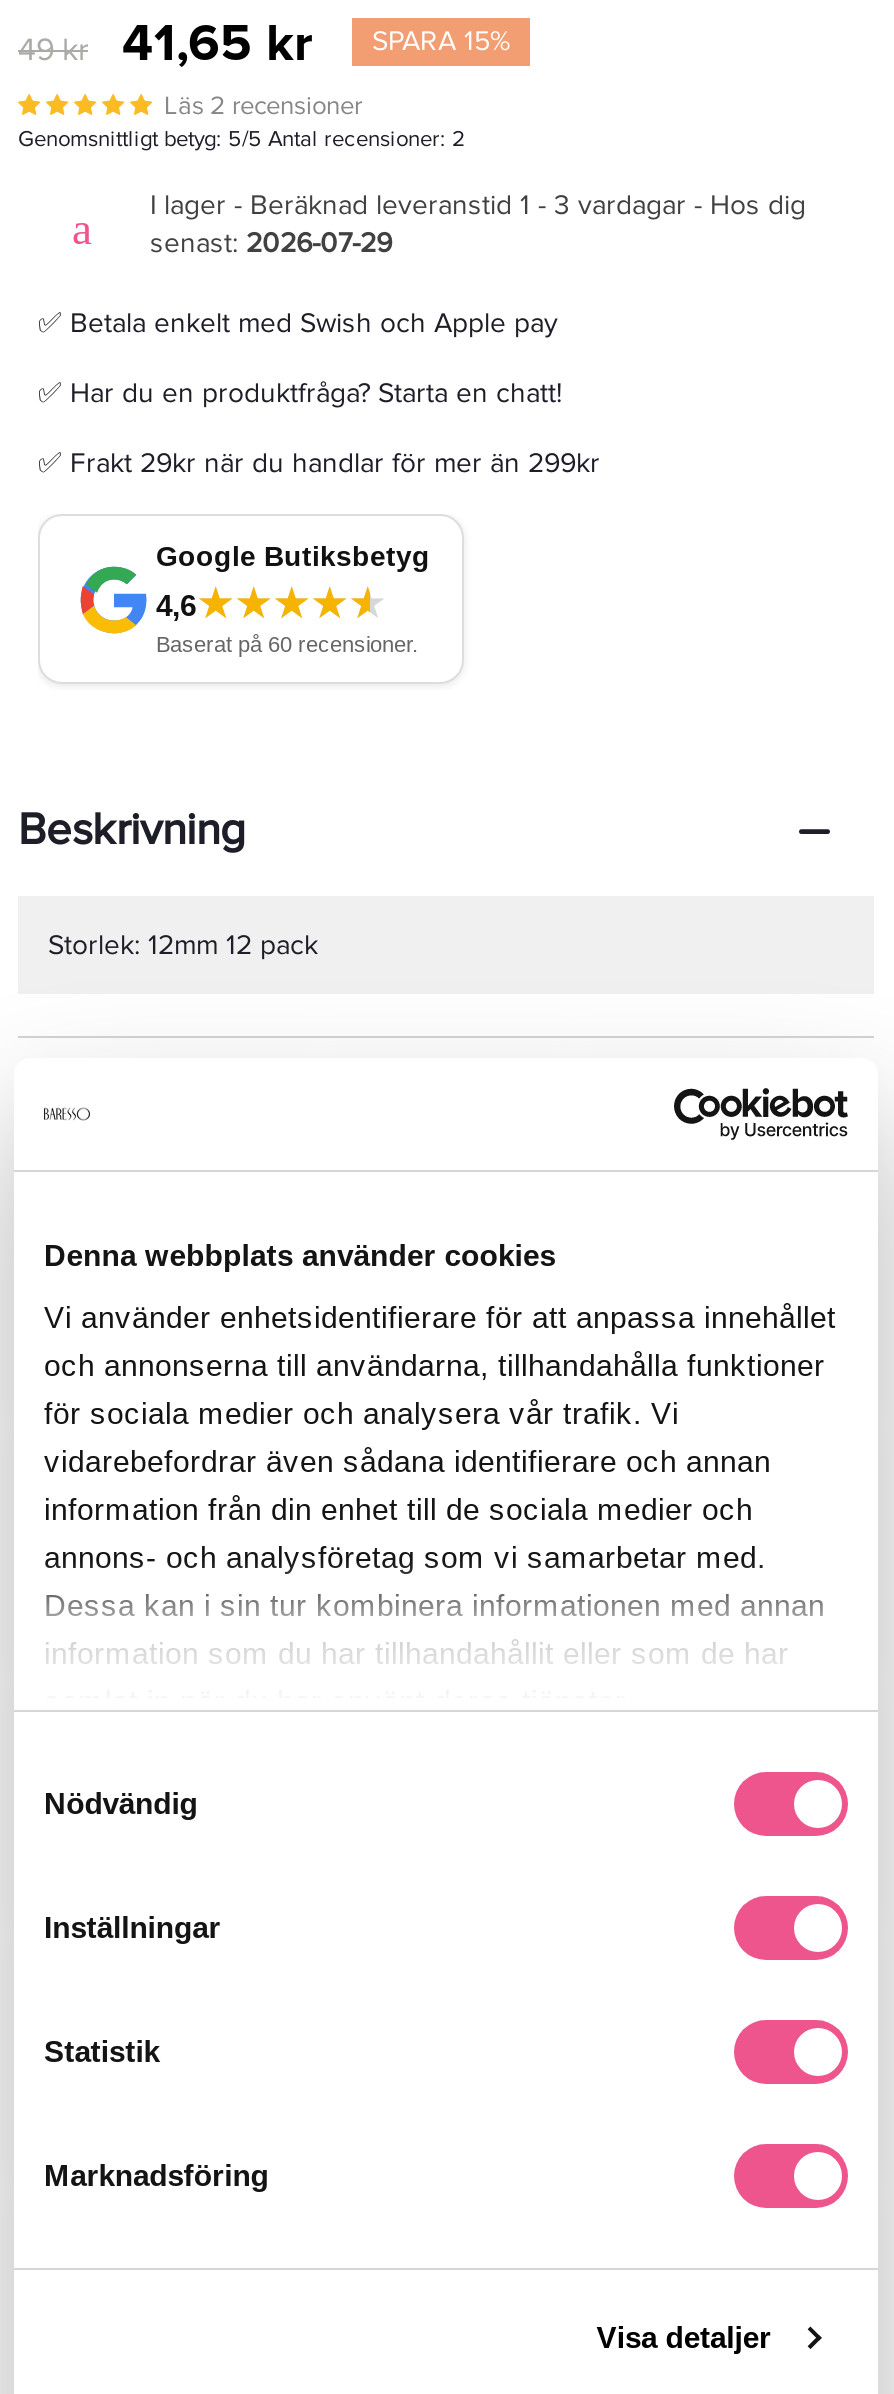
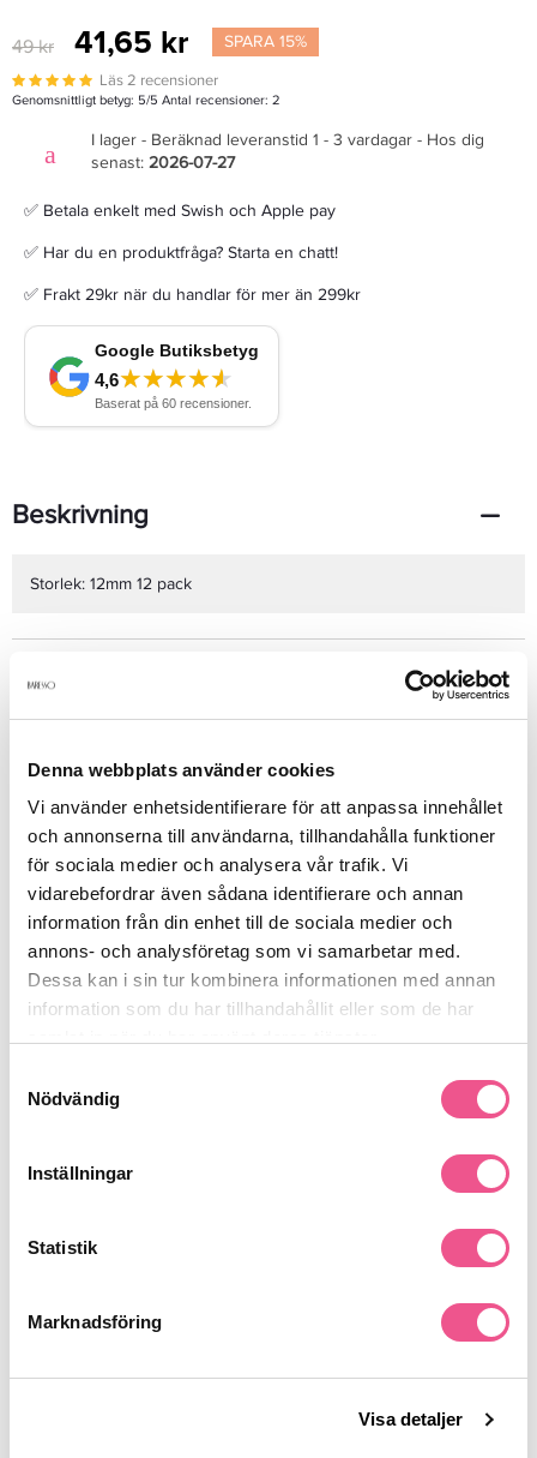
[150,226,392,260] senast: 2026-07-29 -> [91,152,235,173] senast: 2026-07-27

